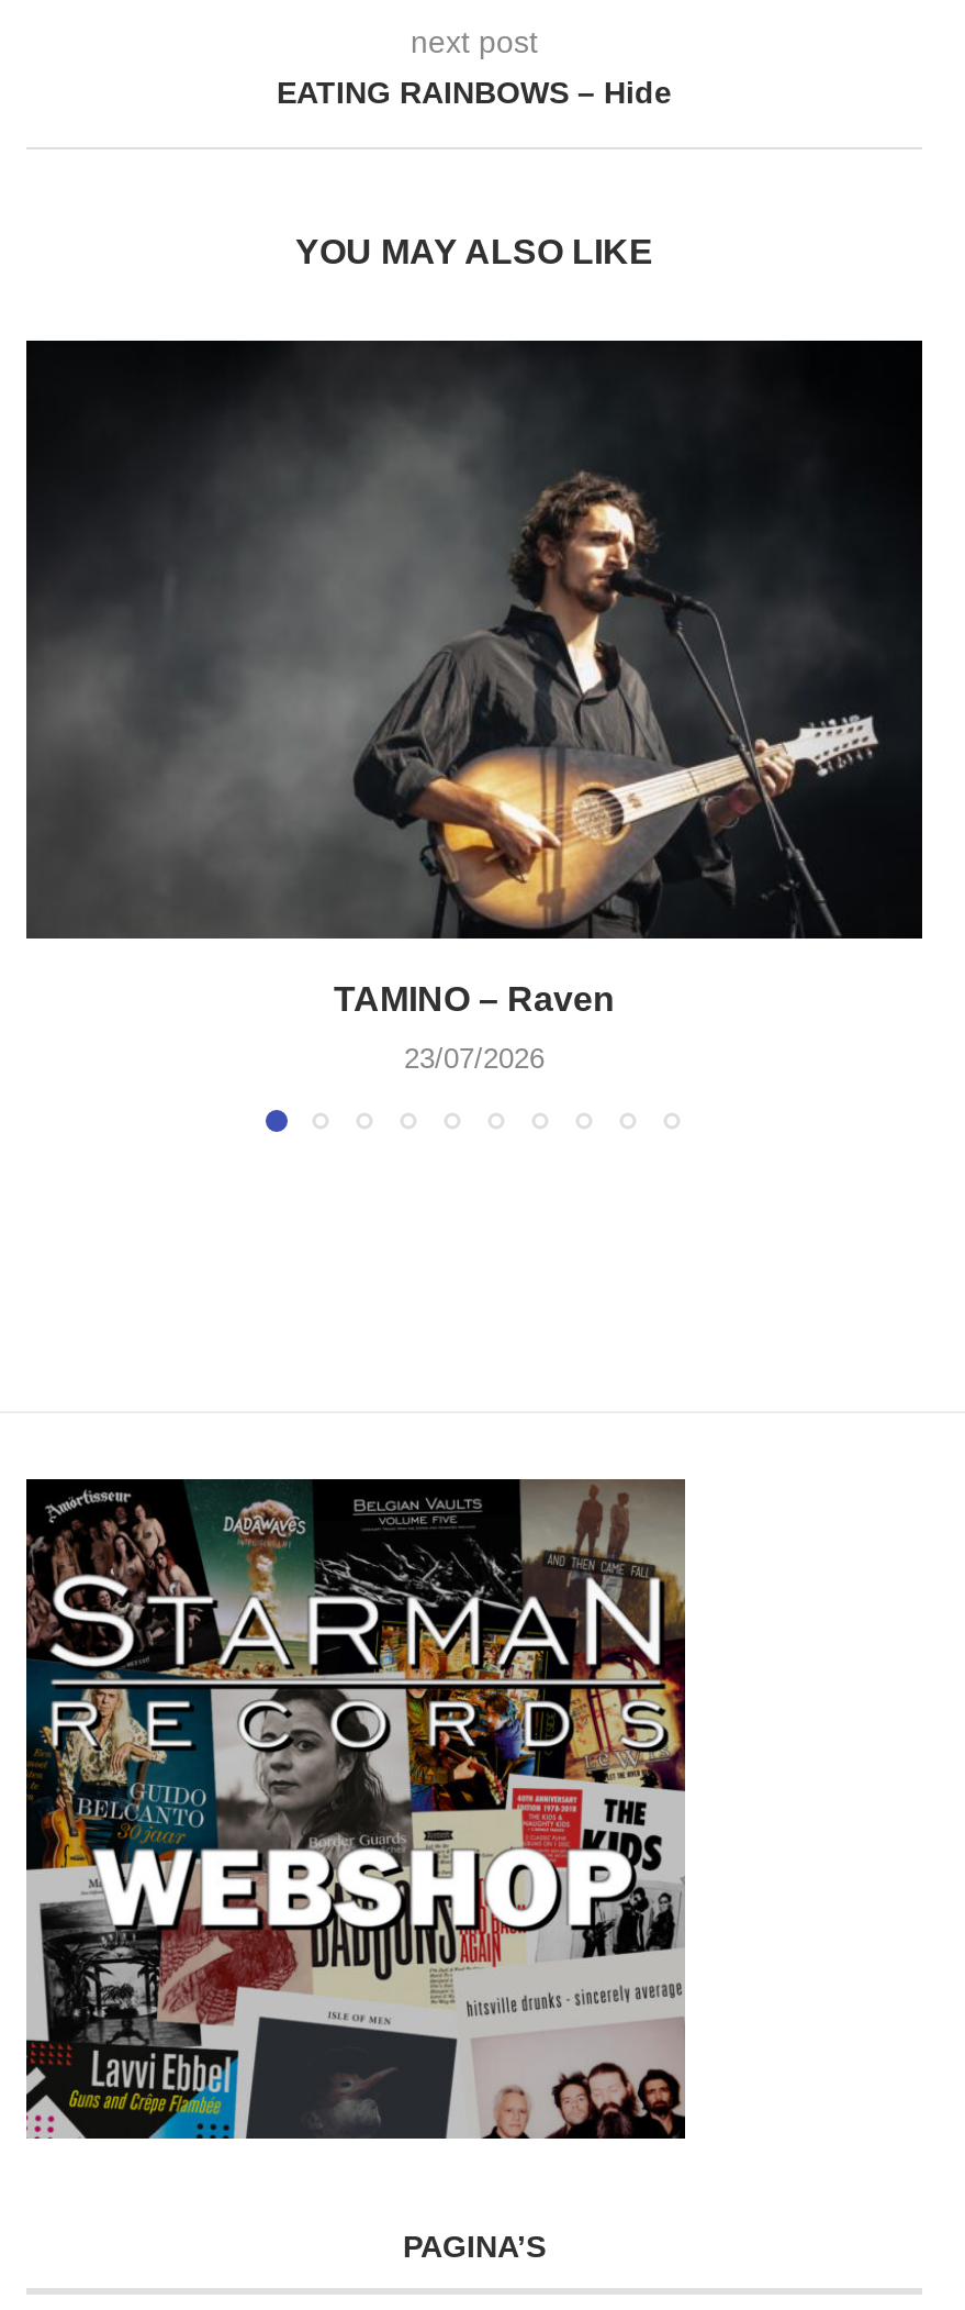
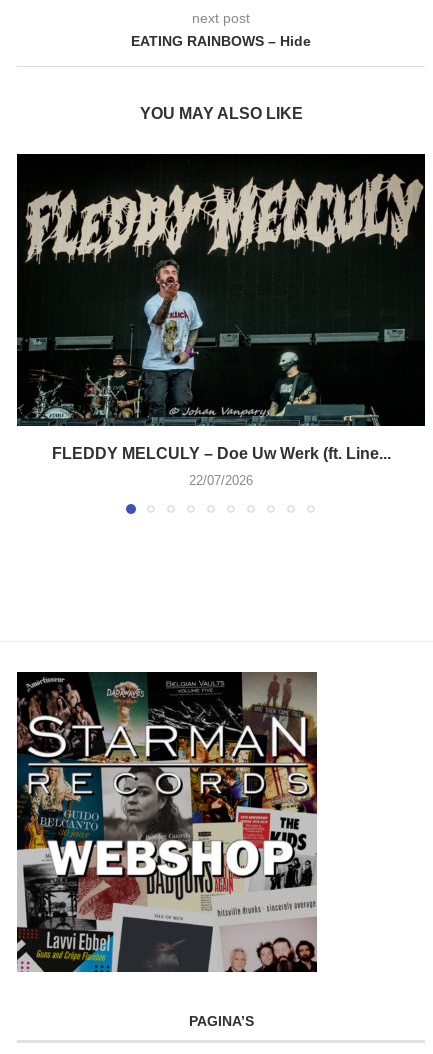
[26,343,920,1017] [image] | TAMINO – Raven -> [18,156,424,462] [image] | FLEDDY MELCULY – Doe Uw Werk (ft. Line...
[404,1042,545,1075] 23/07/2026 -> [189,473,253,488] 22/07/2026

